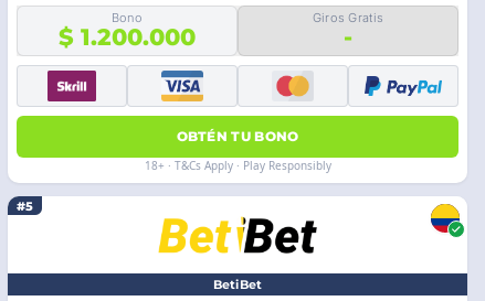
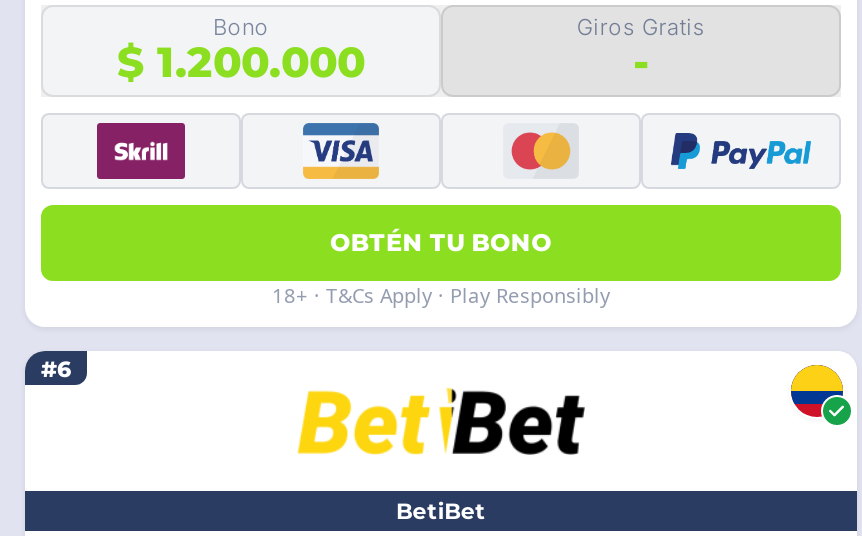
[17,198,33,214] #5 -> [41,355,71,383] #6

